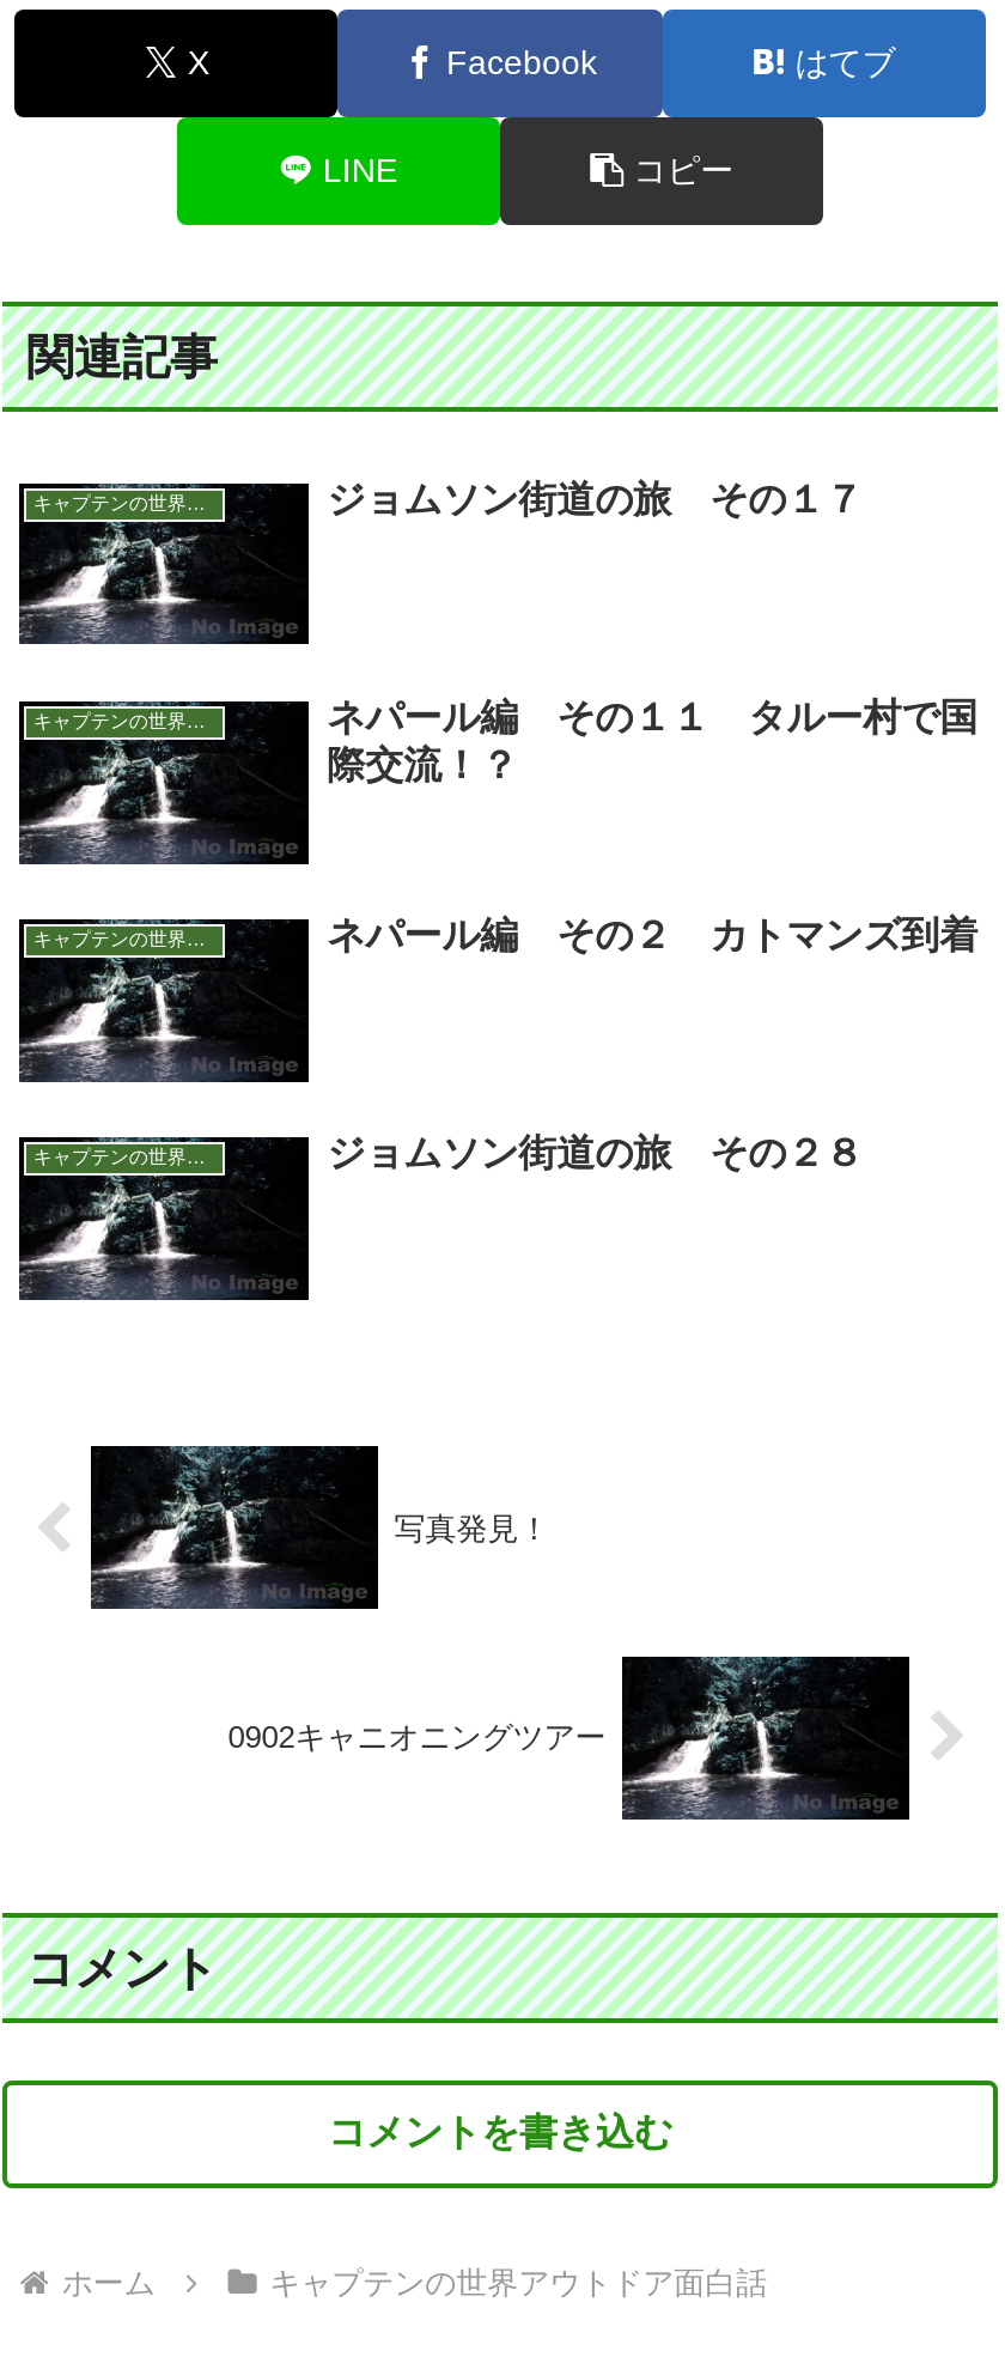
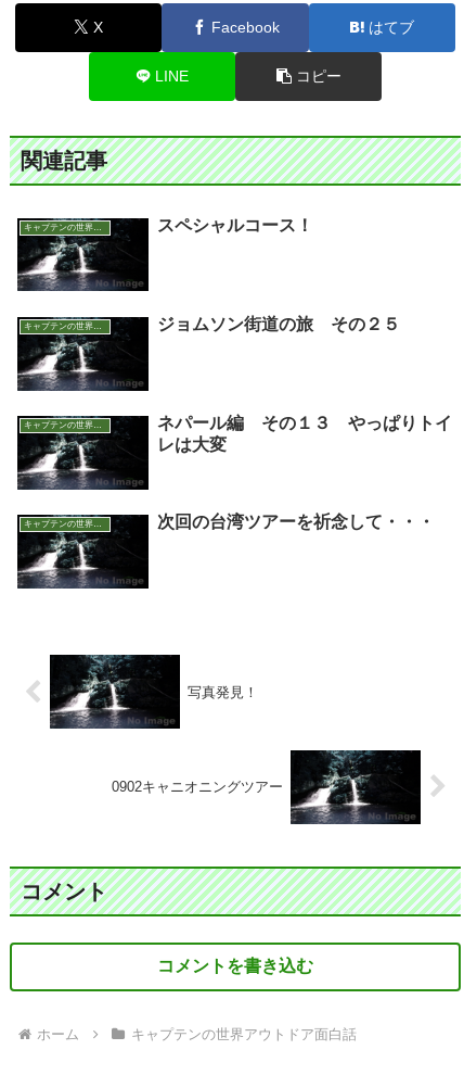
[327,478,863,519] ジョムソン街道の旅 その１７ -> [157,216,313,234] スペシャルコース！
[327,696,978,785] ネパール編 その１１ タルー村で国 | 際交流！？ -> [157,315,400,333] ジョムソン街道の旅 その２５
[327,915,978,955] ネパール編 その２ カトマンズ到着 -> [157,414,452,454] ネパール編 その１３ やっぱりトイ | レは大変
[327,1133,863,1174] ジョムソン街道の旅 その２８ -> [157,513,434,531] 次回の台湾ツアーを祈念して・・・

